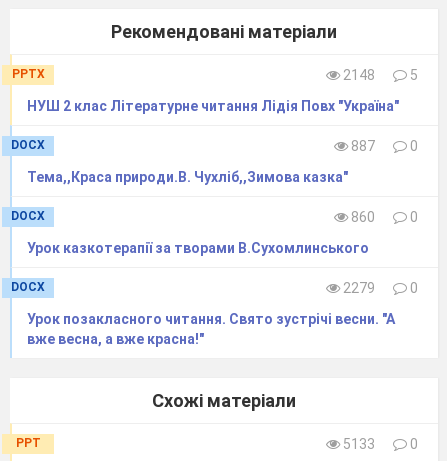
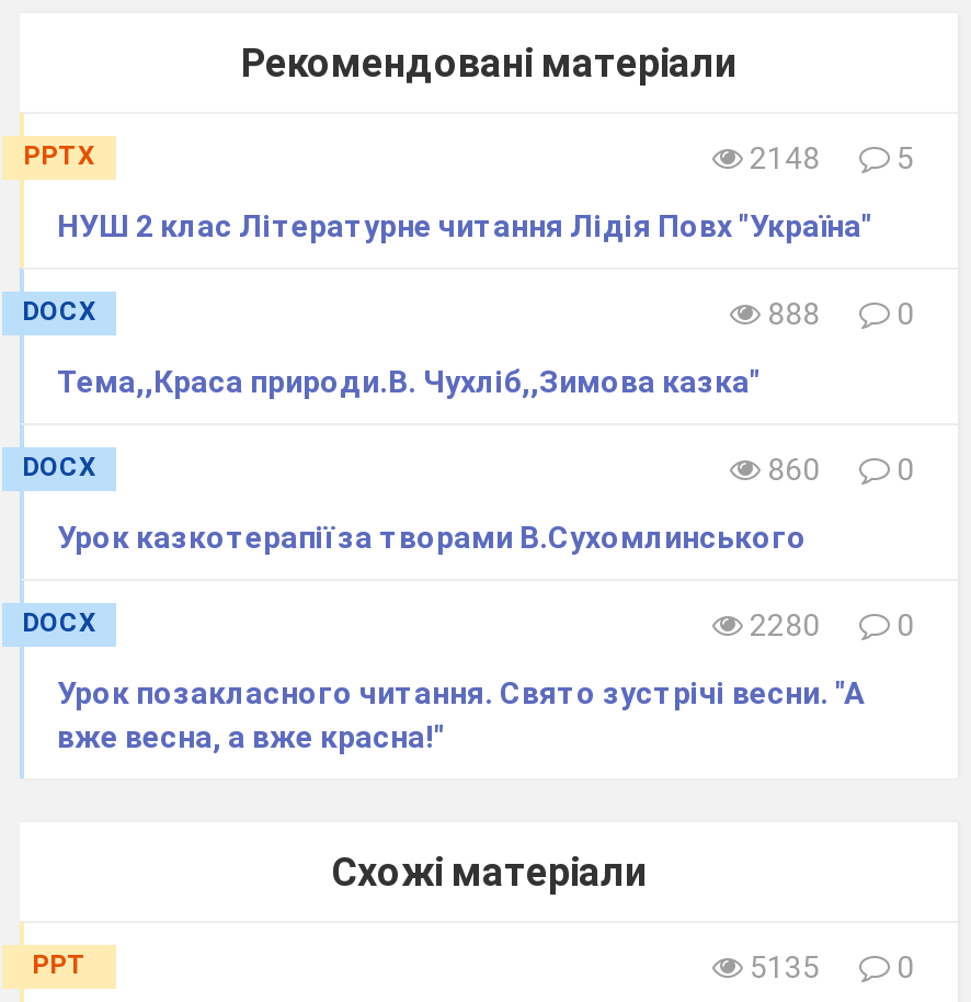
[348,138,418,154] 887 0 -> [761,296,914,332] 888 0
[340,280,418,296] 2279 0 -> [743,608,914,643] 2280 0
[340,436,418,452] 5133 0 -> [743,950,914,985] 5135 0

